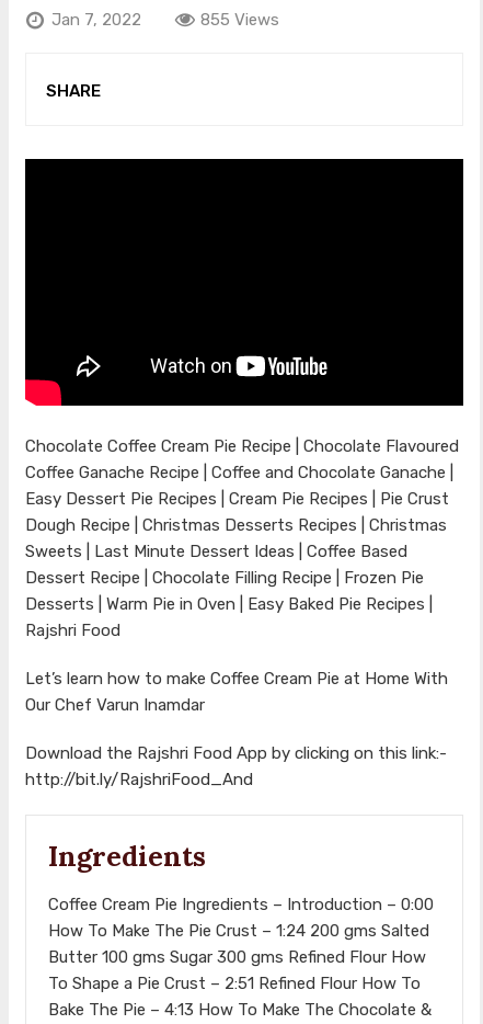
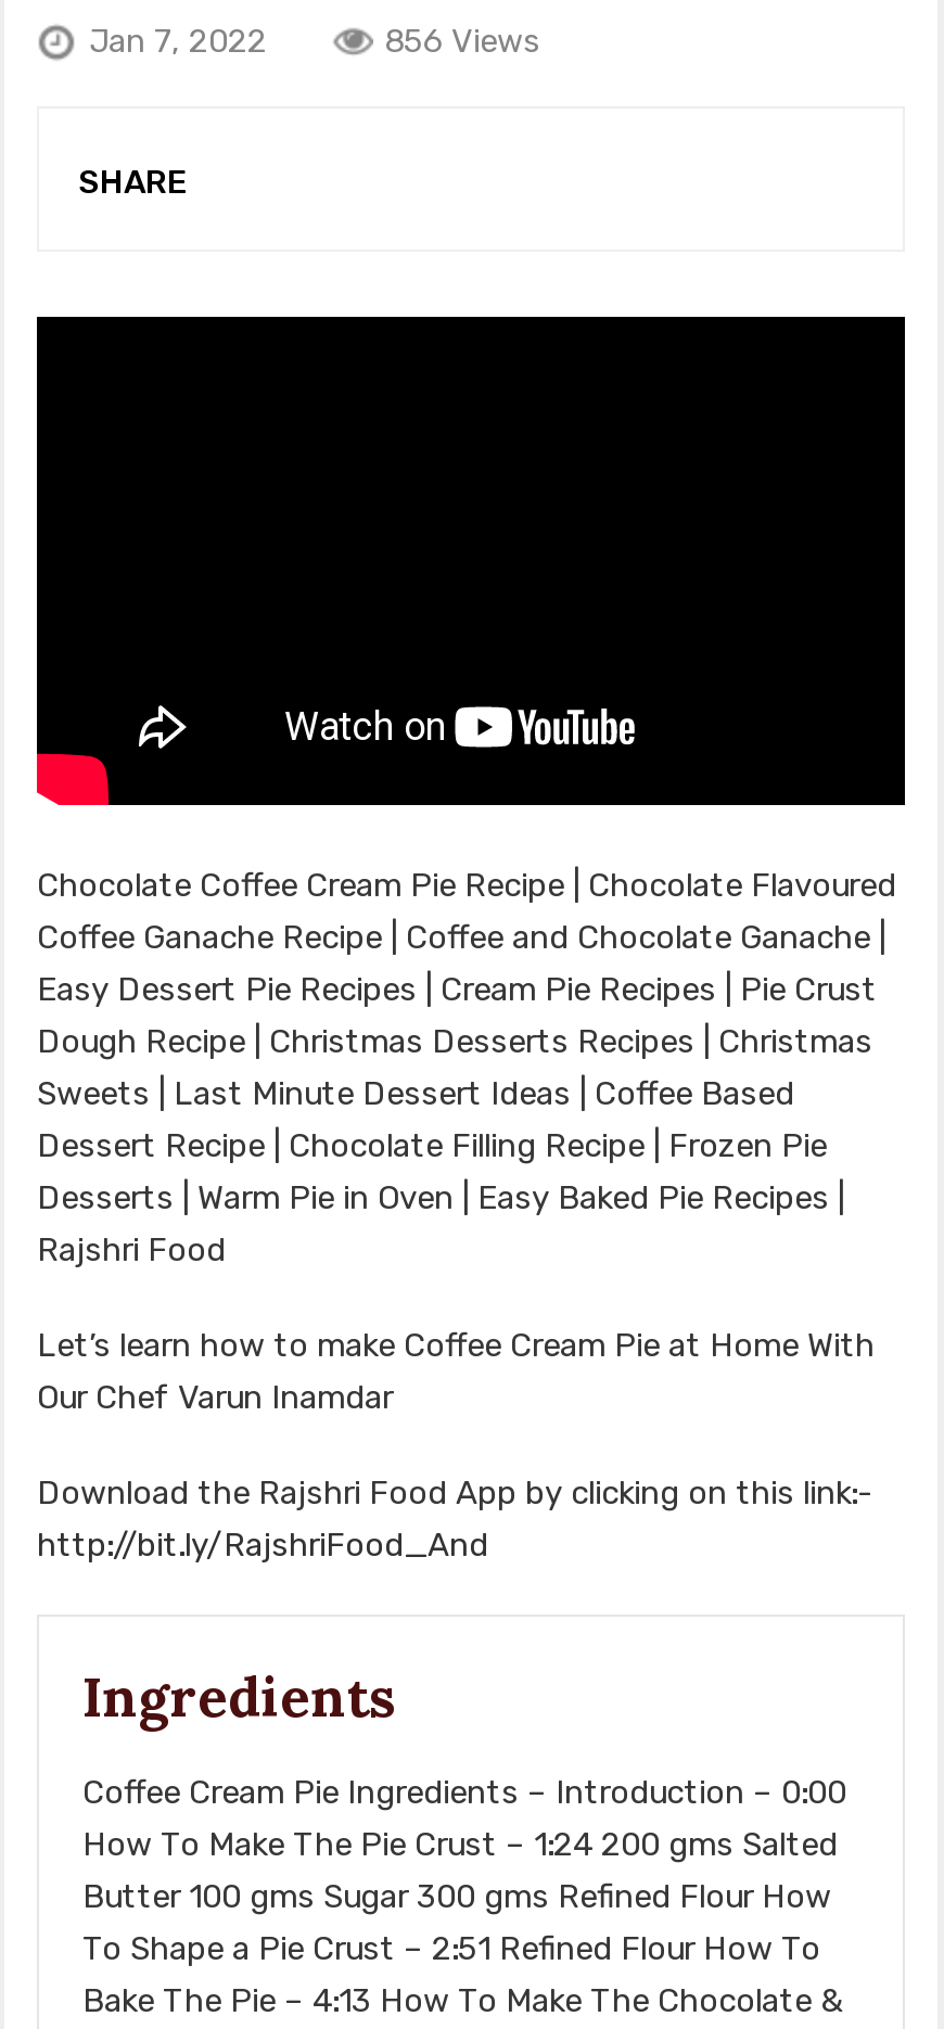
[200,10,279,30] 855 Views -> [384,22,540,61] 856 Views

